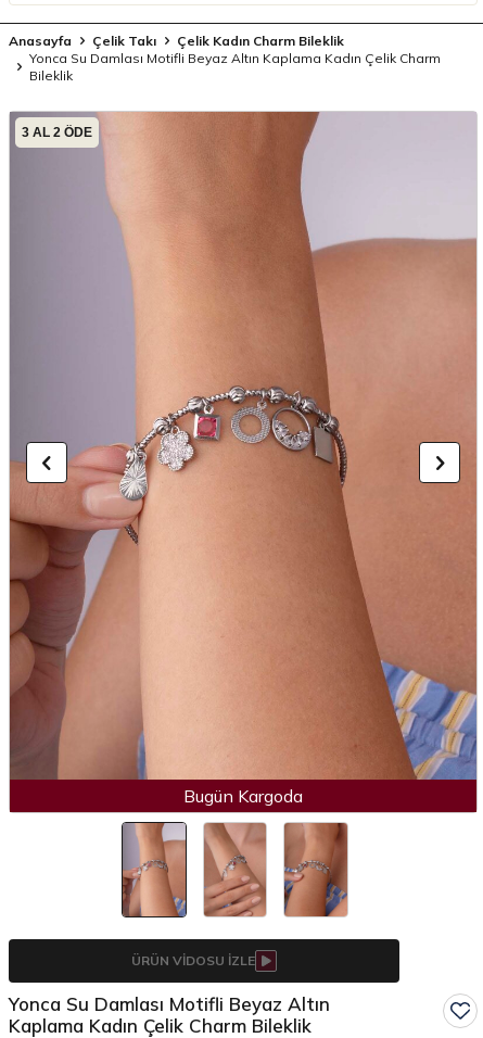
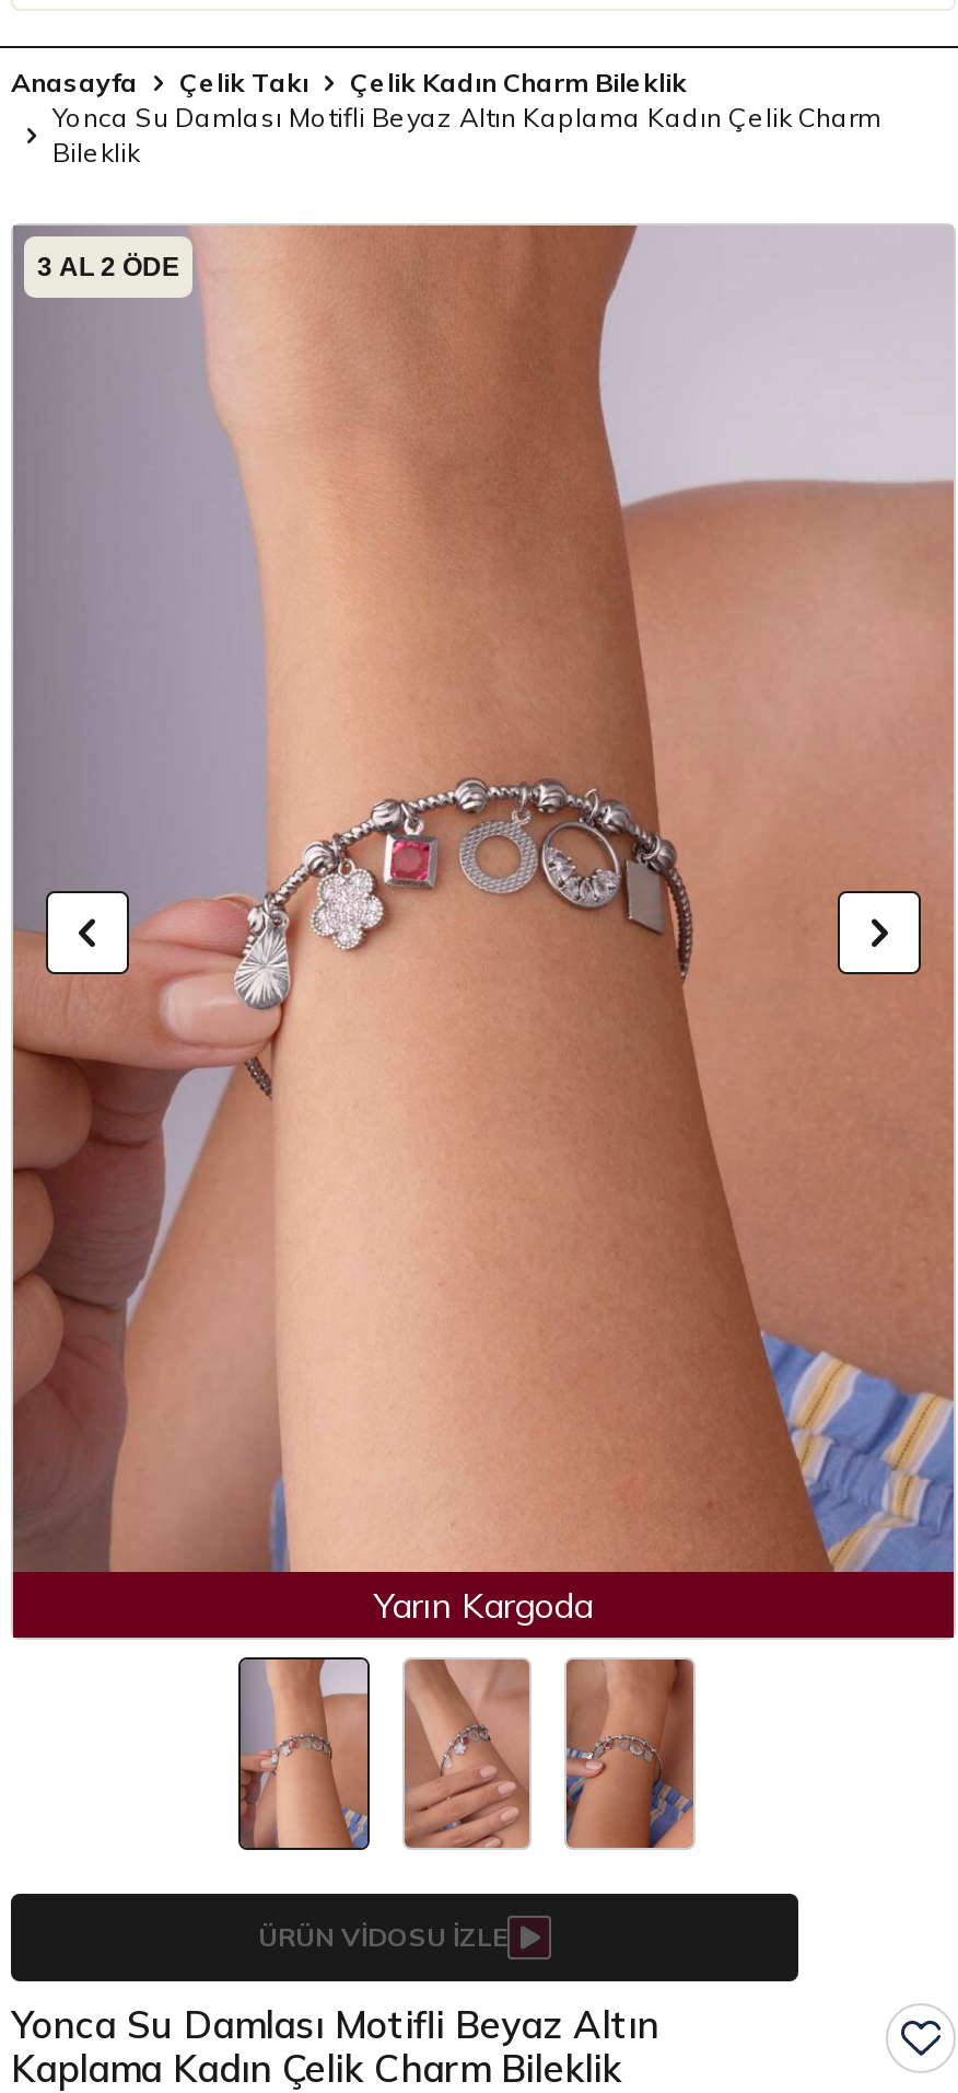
[183,784,303,806] Bugün Kargoda -> [374,1582,593,1626] Yarın Kargoda

